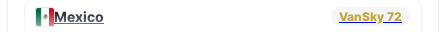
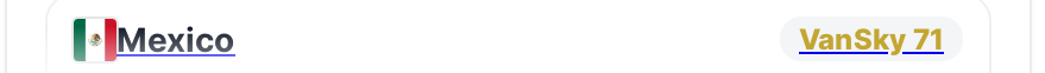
[339,9,402,24] VanSky 72 -> [799,21,944,57] VanSky 71

